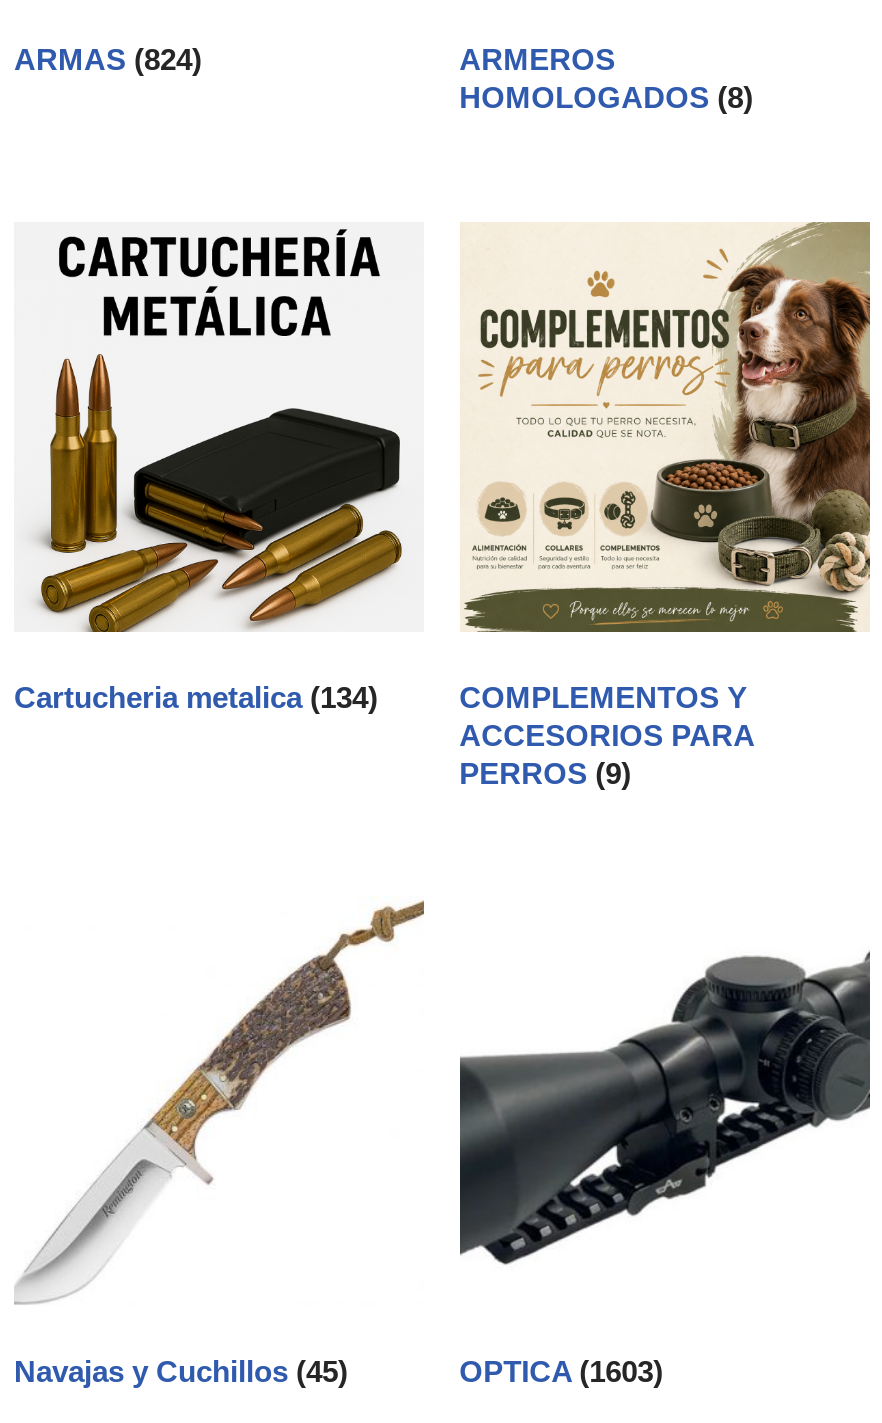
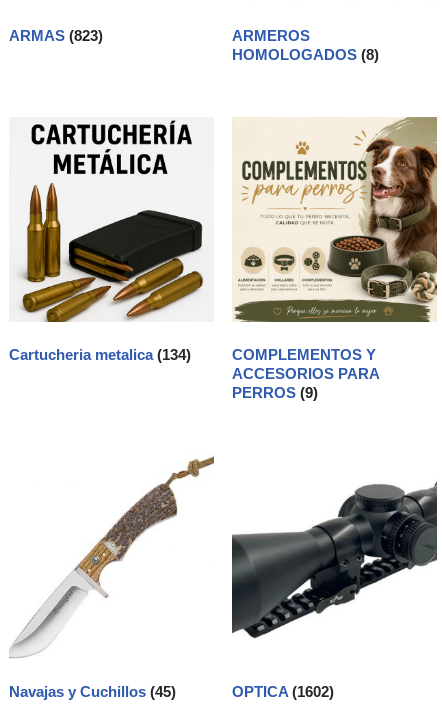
[14,42,202,76] ARMAS (824) -> [9,27,103,44] ARMAS (823)
[459,1354,663,1388] OPTICA (1603) -> [232,683,334,700] OPTICA (1602)

